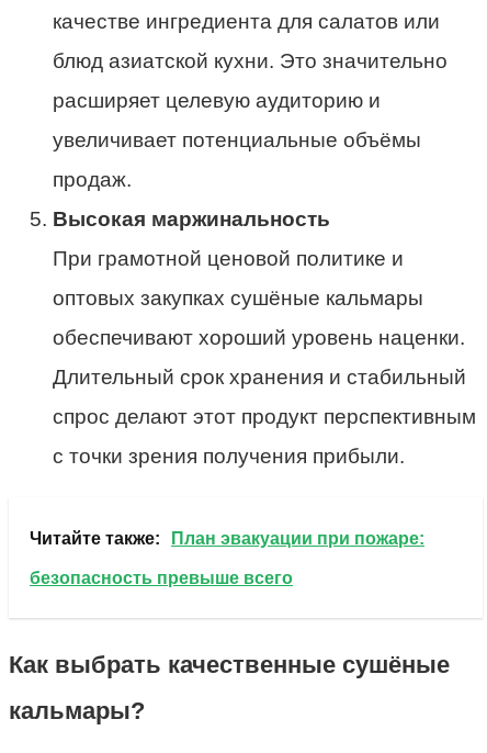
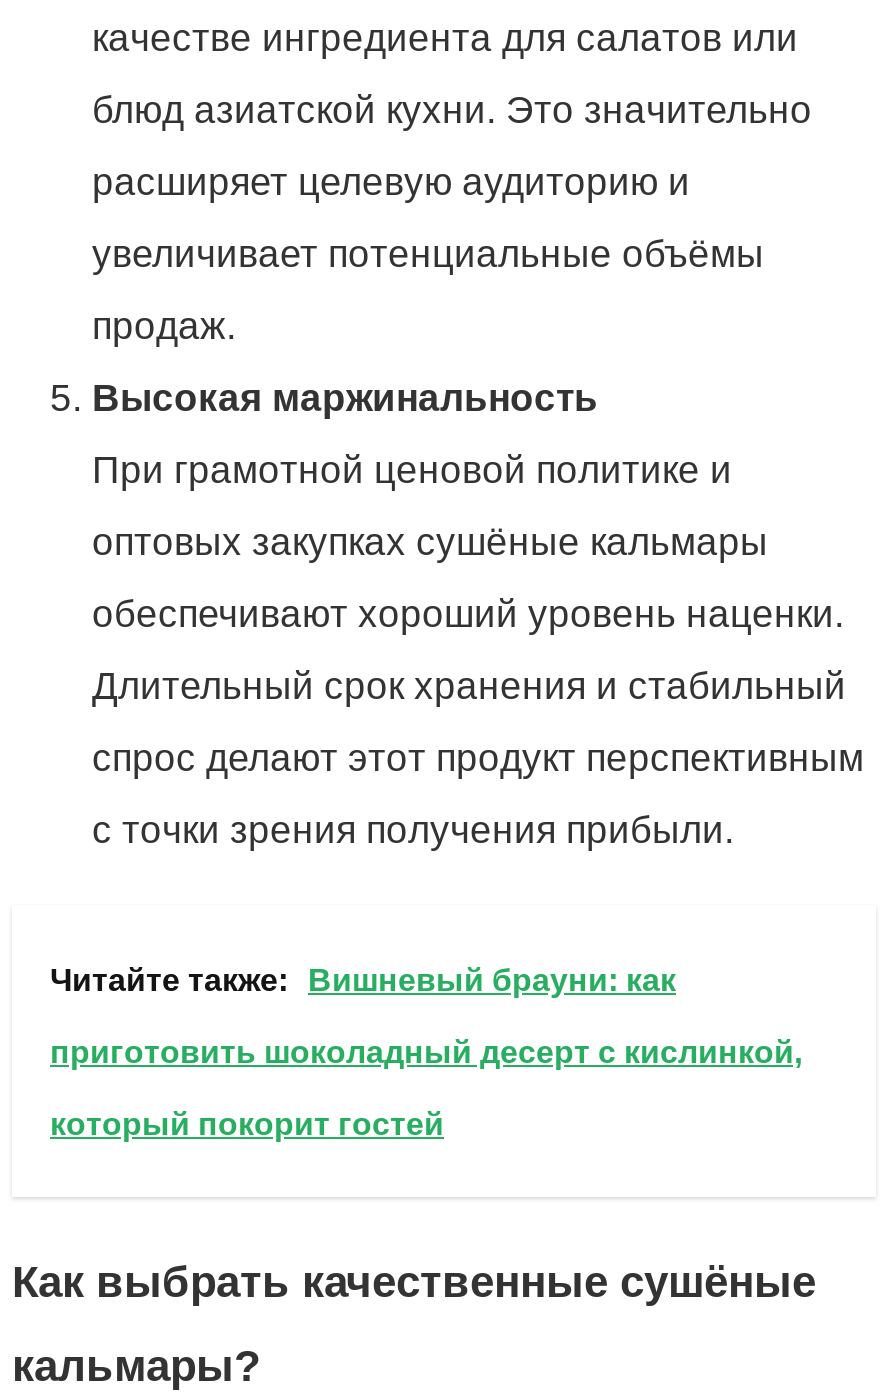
[30,529,424,587] Читайте также: План эвакуации при пожаре: | безопасность превыше всего -> [50,963,802,1141] Читайте также: Вишневый брауни: как | приготовить шоколадный десерт с кислинкой, | который покорит гостей

